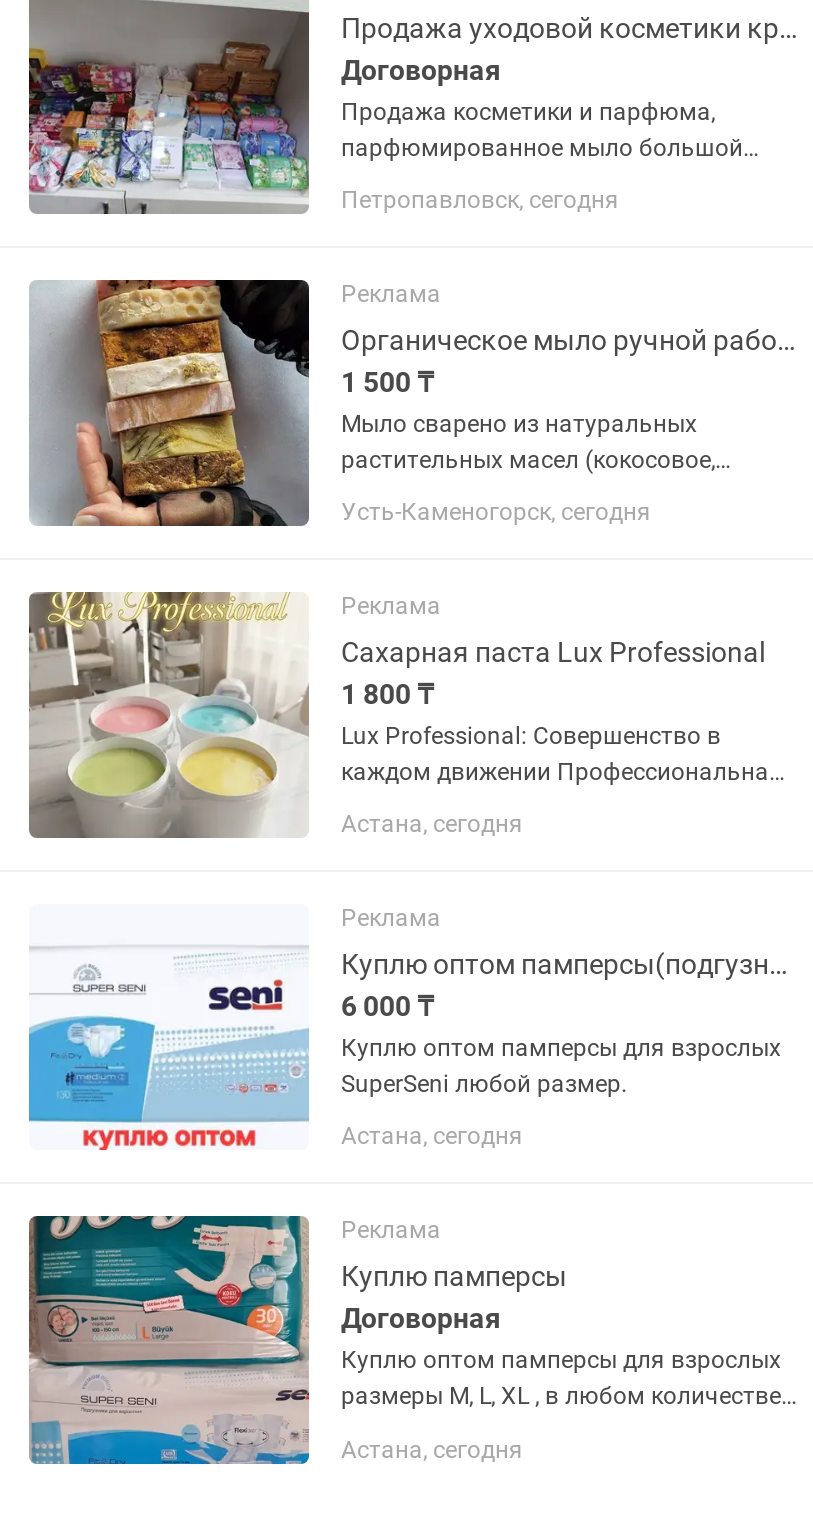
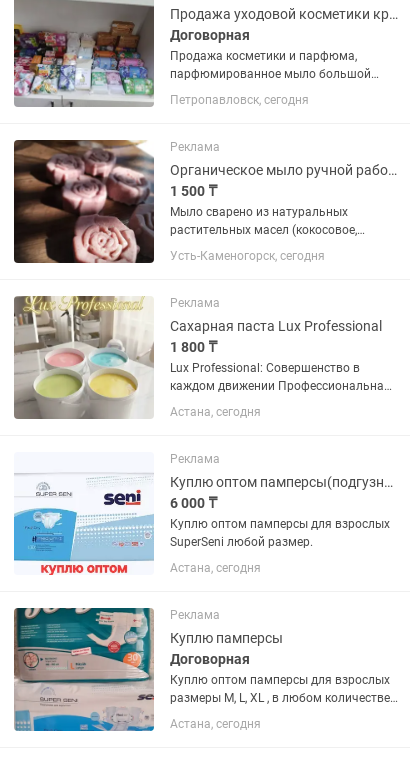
[29,278,311,528] [image] -> [13,139,155,264] [image]

